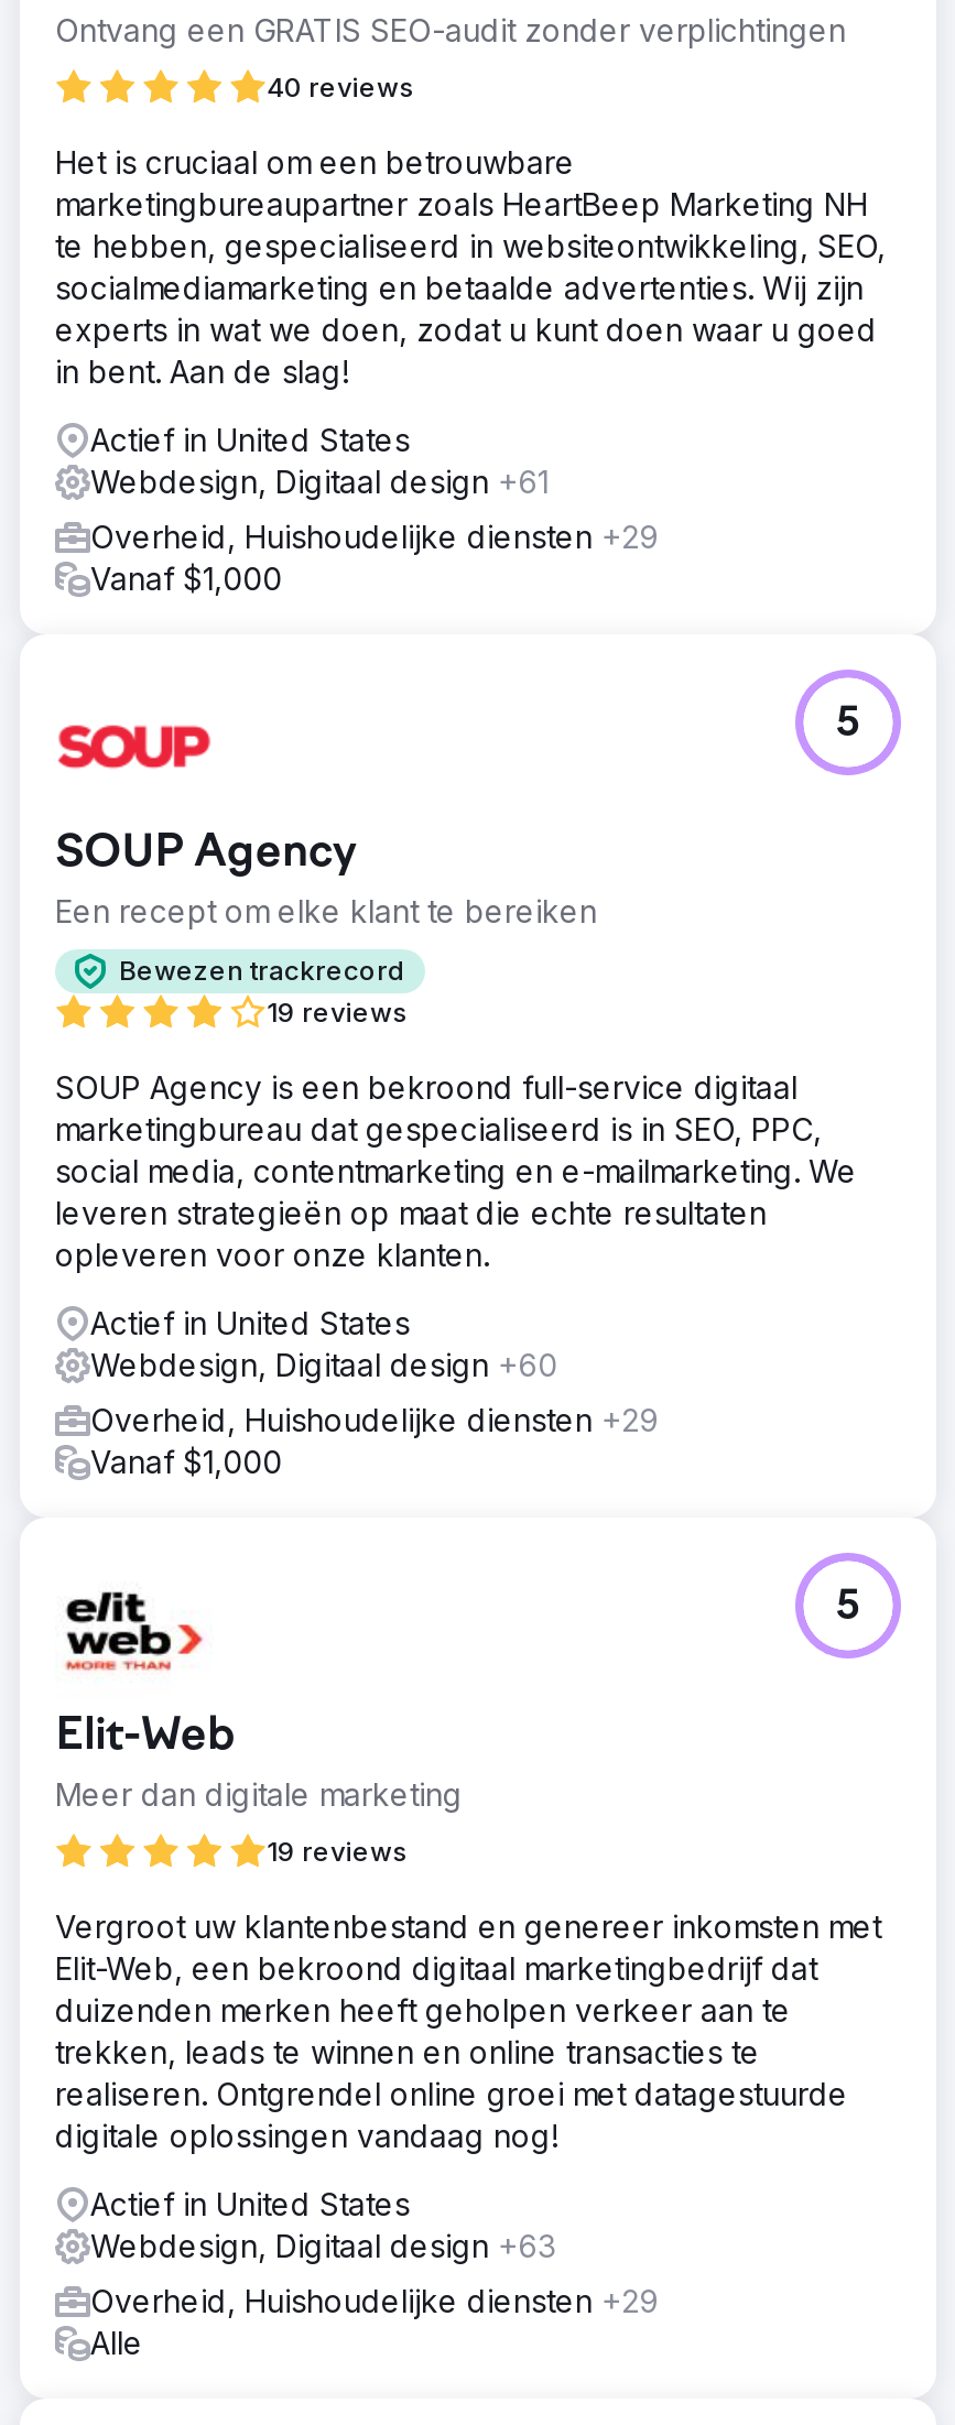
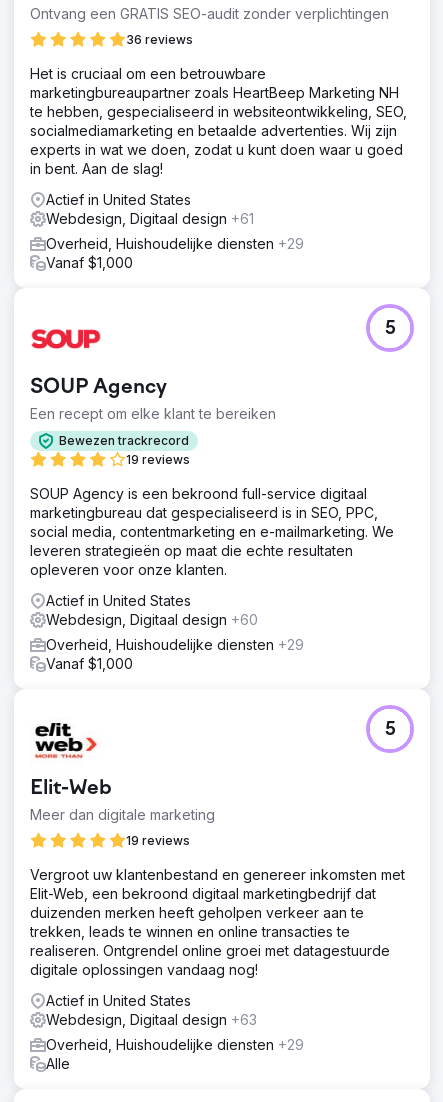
[267,70,414,103] 40 reviews -> [126,32,193,47] 36 reviews

